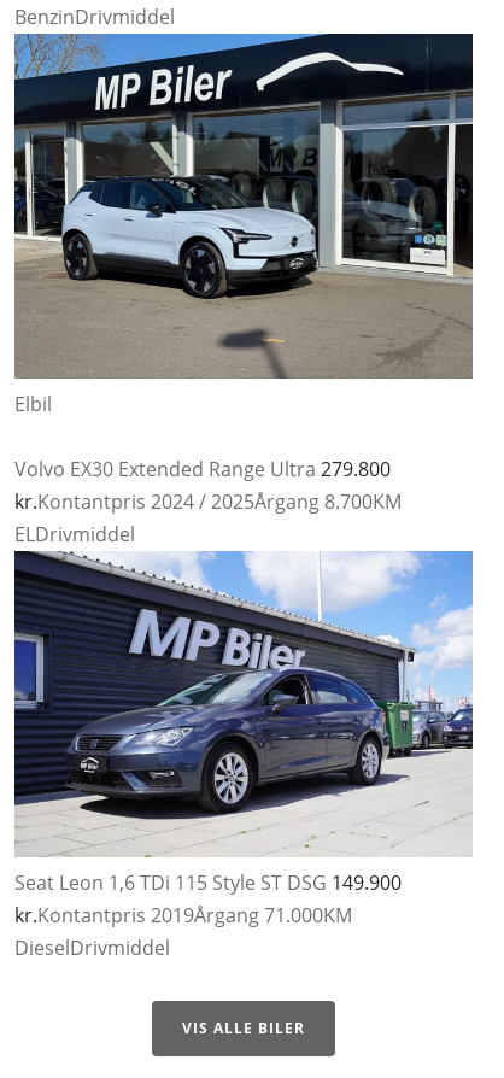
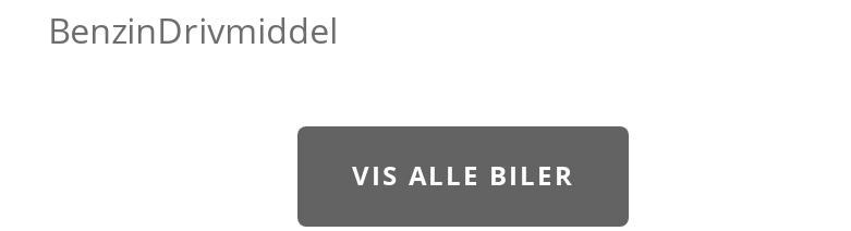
[13,33,474,547] [image] | Elbil | Volvo EX30 Extended Range Ultra 279.800 | kr.Kontantpris 2024 / 2025Årgang 8.700KM | EL Drivmiddel -> none
[13,550,474,961] [image] | Seat Leon 1,6 TDi 115 Style ST DSG 149.900 | kr.Kontantpris 2019Årgang 71.000KM | DieselDrivmiddel -> none

